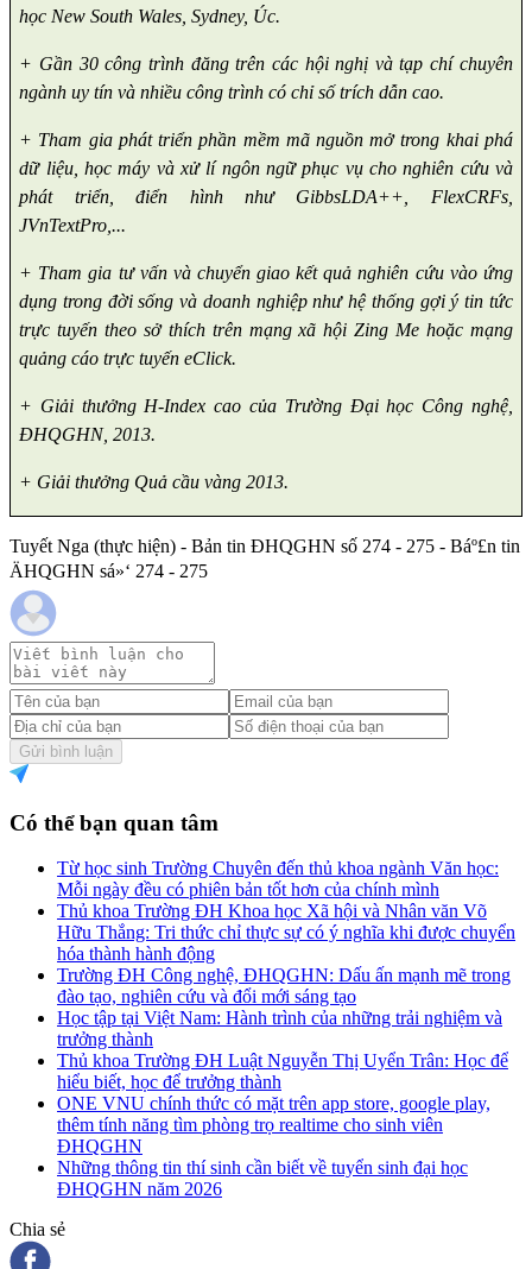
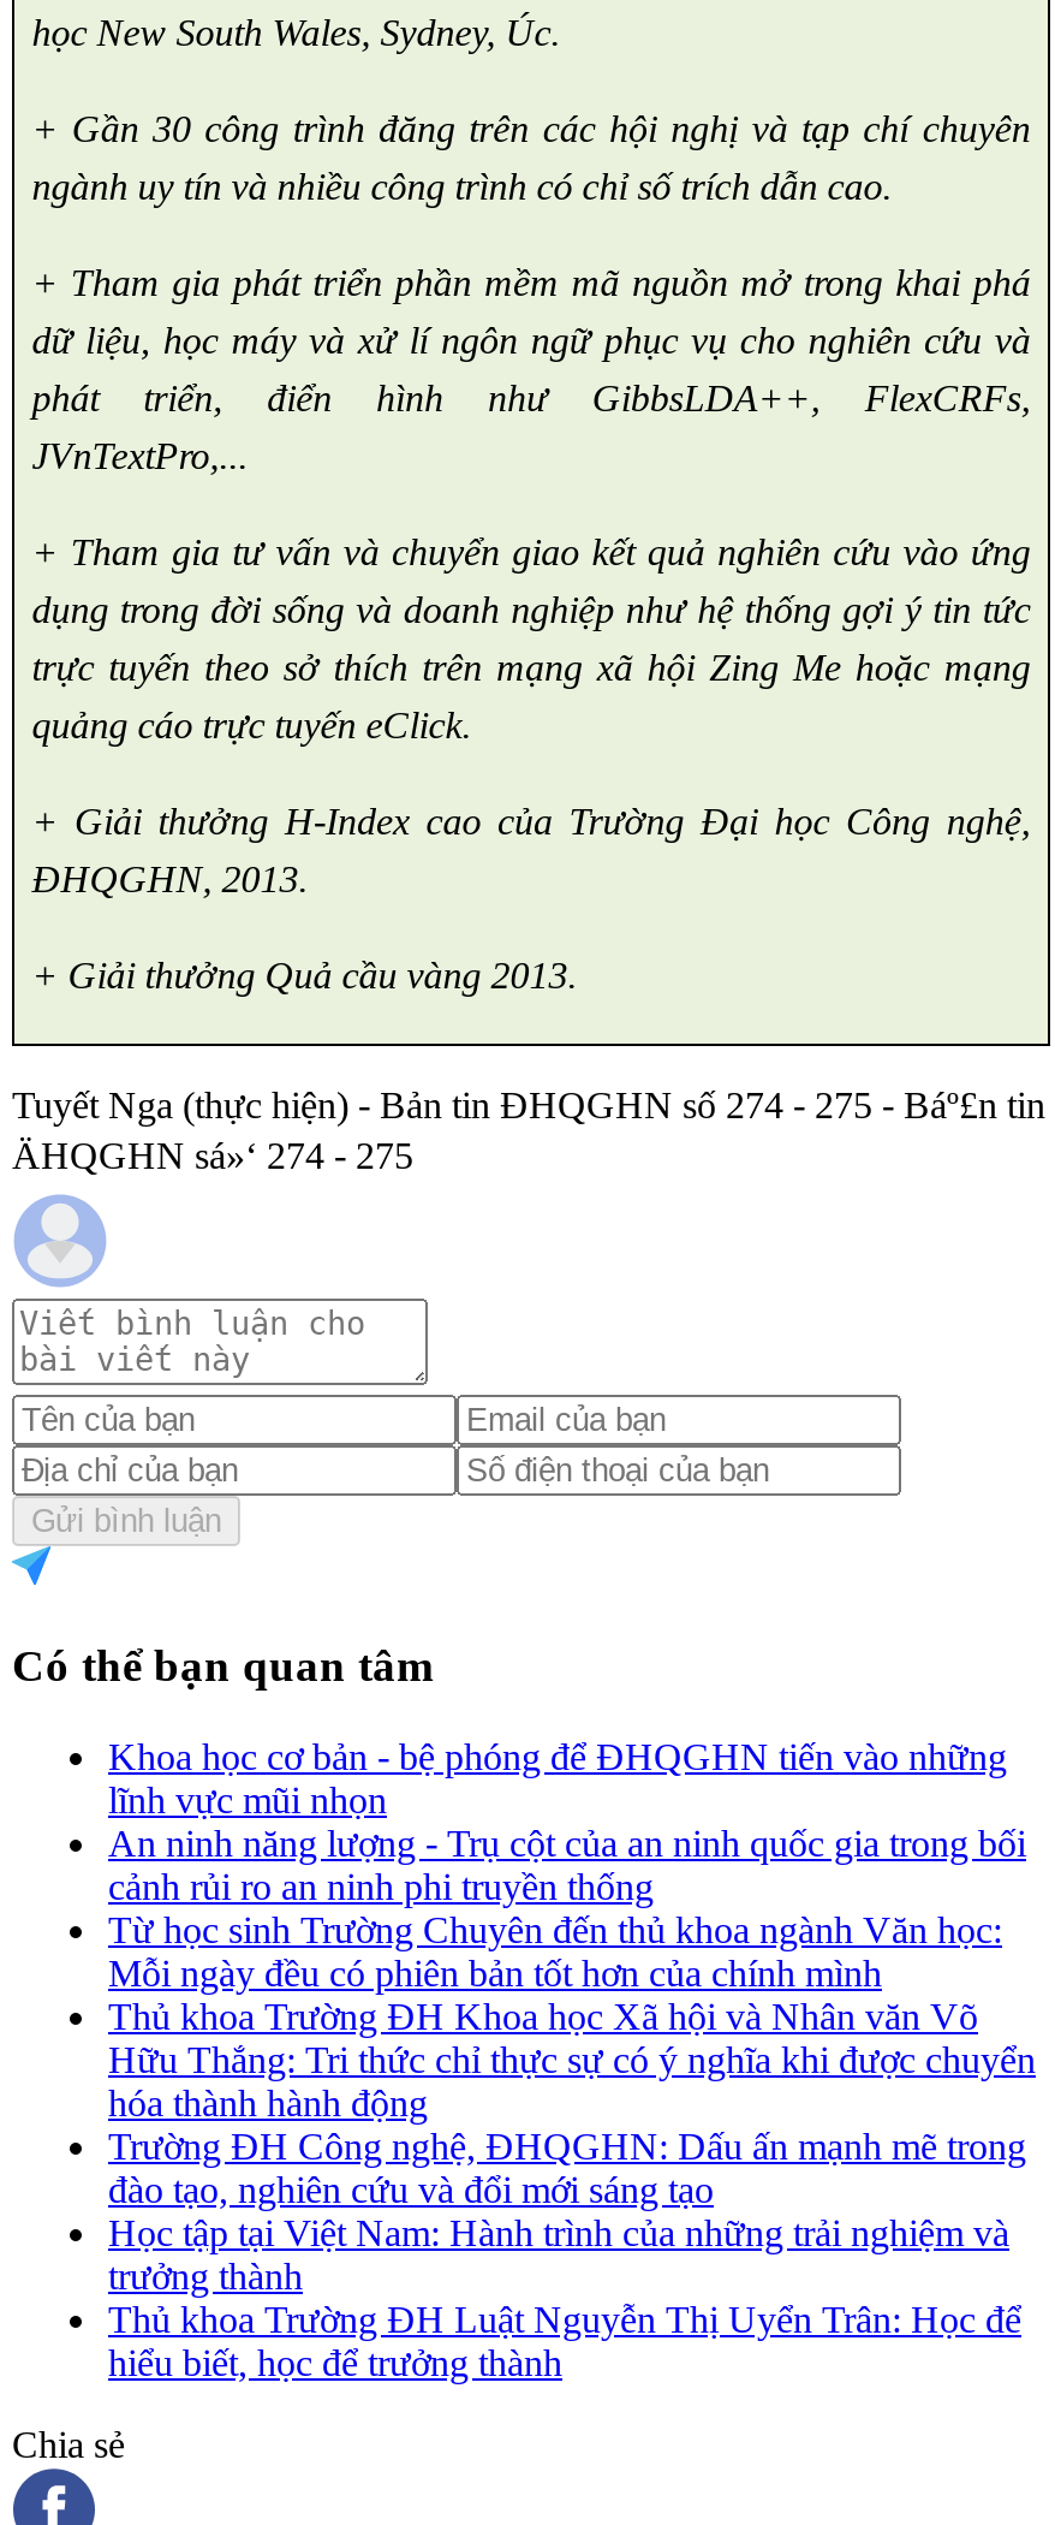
none -> [108,1737,1026,1907] Khoa học cơ bản - bệ phóng để ĐHQGHN tiến vào những | lĩnh vực mũi nhọn | An ninh năng lượng - Trụ cột của an ninh quốc gia trong bối | cảnh rủi ro an ninh phi truyền thống
moved [57,858,515,1092] -> [108,1910,1036,2384]: Từ học sinh Trường Chuyên đến thủ khoa ngành Văn học: | Mỗi ngày đều có phiên bản tốt hơn của chính mình | Thủ khoa Trường ĐH Khoa học Xã hội và Nhân văn Võ | ... | Thủ khoa Trường ĐH Luật Nguyễn Thị Uyển Trân: Học để | hiểu biết, học để trưởng thành
[57,1093,490,1199] ONE VNU chính thức có mặt trên app store, google play, | thêm tính năng tìm phòng trọ realtime cho sinh viên | ĐHQGHN | Những thông tin thí sinh cần biết về tuyển sinh đại học | ĐHQGHN năm 2026 -> none

